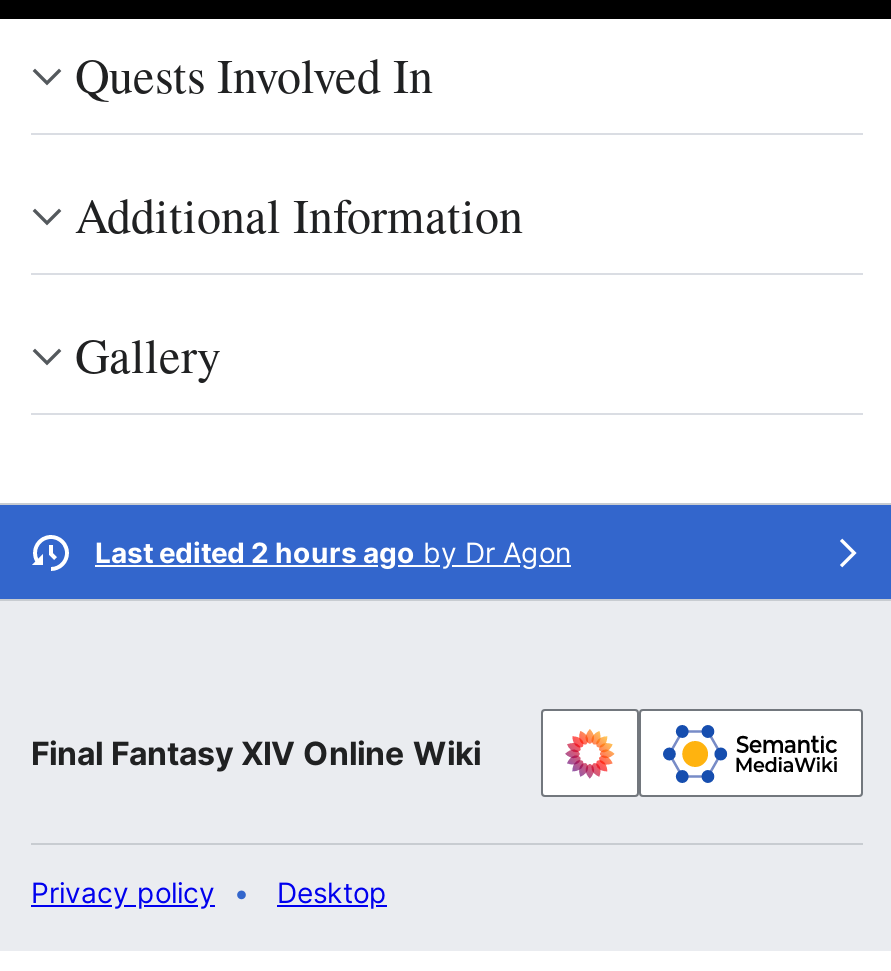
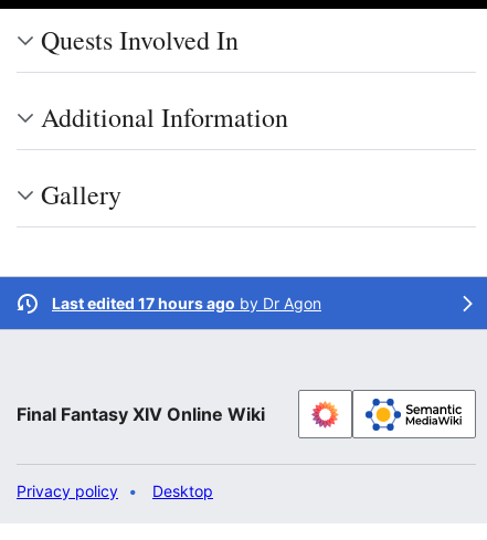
[95,535,571,569] Last edited 2 hours ago by Dr Agon -> [52,294,321,313] Last edited 17 hours ago by Dr Agon

